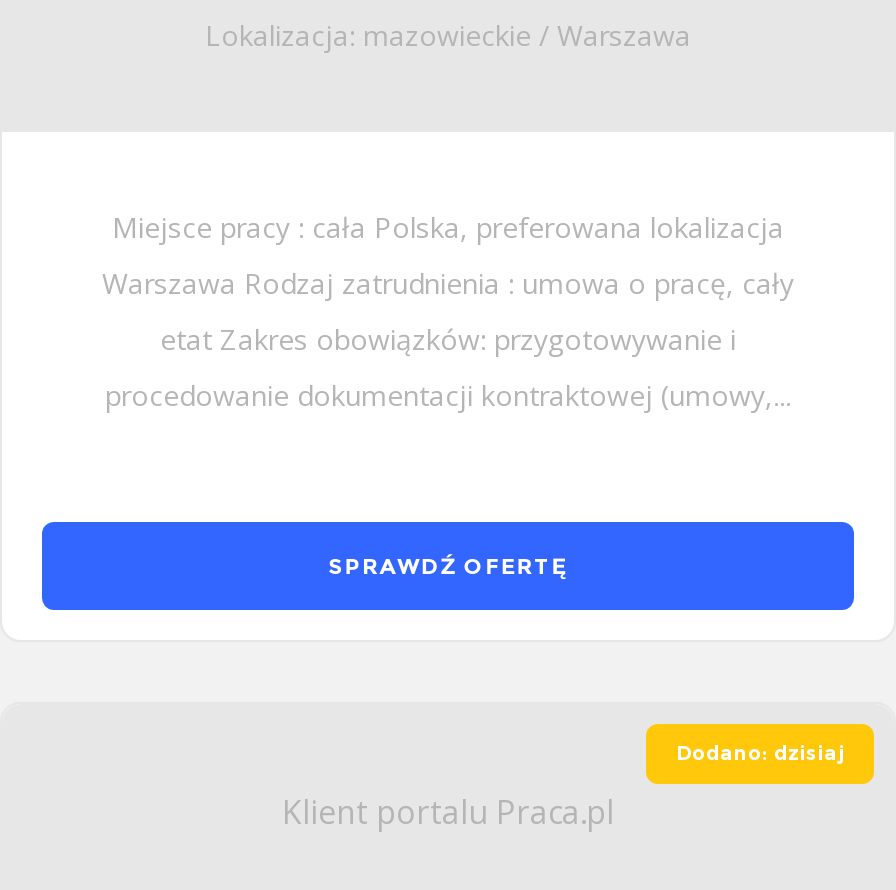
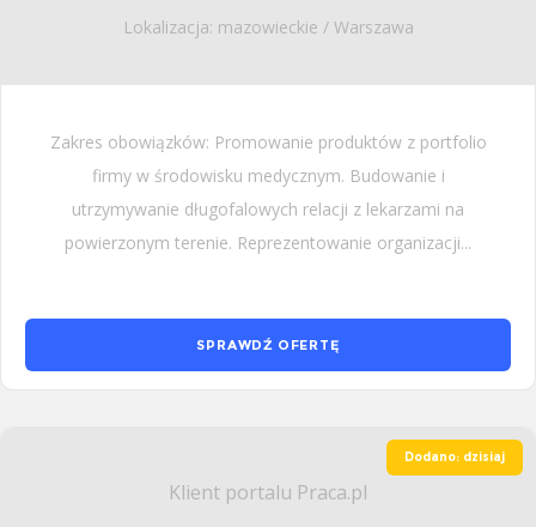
[112,208,784,246] Miejsce pracy : cała Polska, preferowana lokalizacja -> [50,131,486,153] Zakres obowiązków: Promowanie produktów z portfolio
[102,264,794,302] Warszawa Rodzaj zatrudnienia : umowa o pracę, cały -> [92,164,444,187] firmy w środowisku medycznym. Budowanie i
[160,320,736,358] etat Zakres obowiązków: przygotowywanie i -> [72,198,464,221] utrzymywanie długofalowych relacji z lekarzami na
[105,376,791,414] procedowanie dokumentacji kontraktowej (umowy,... -> [65,231,471,254] powierzonym terenie. Reprezentowanie organizacji...

